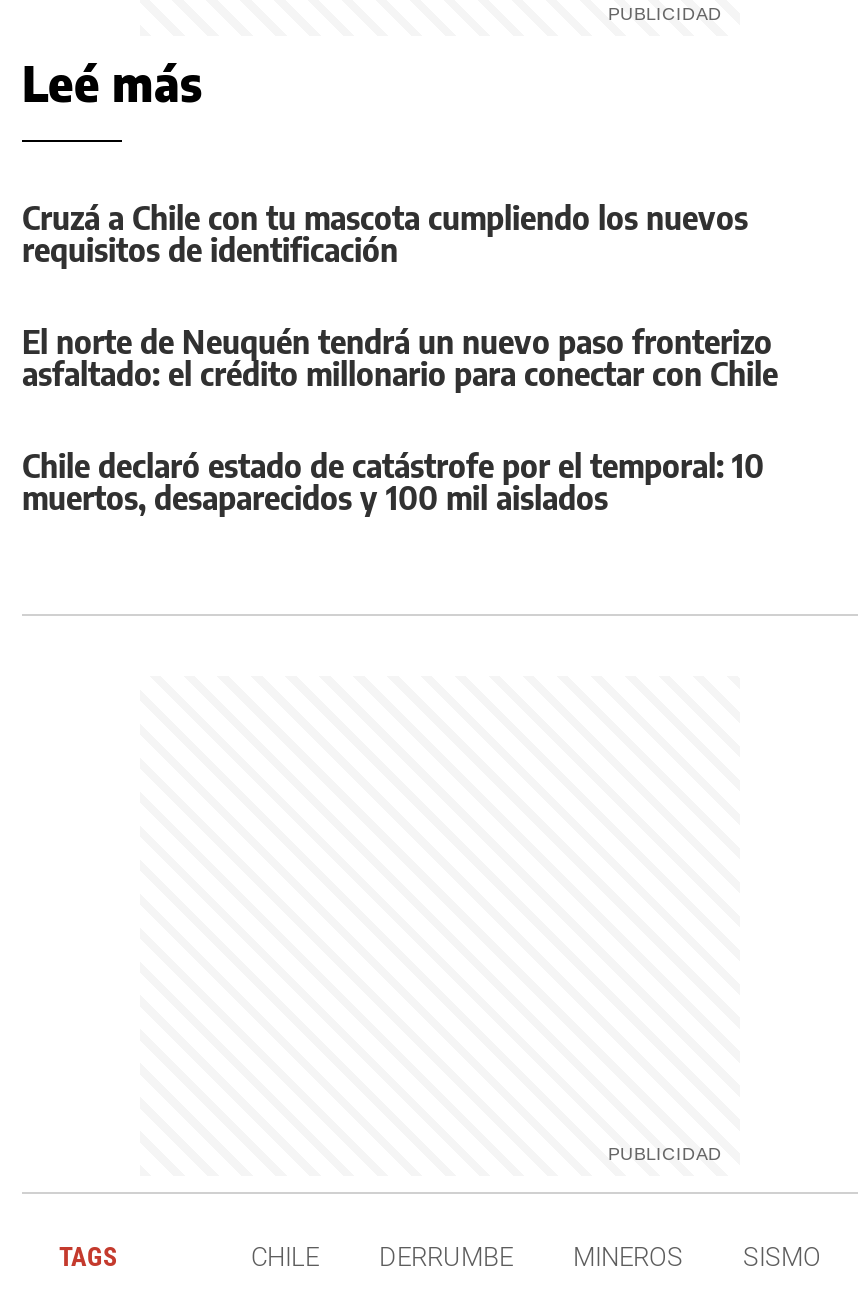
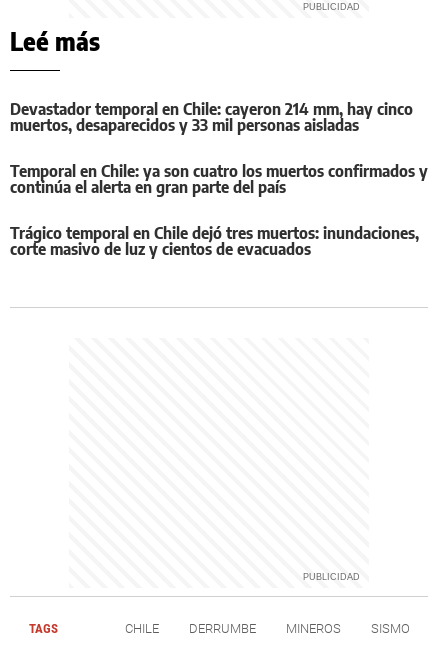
[22,197,748,269] Cruzá a Chile con tu mascota cumpliendo los nuevos | requisitos de identificación -> [10,99,413,135] Devastador temporal en Chile: cayeron 214 mm, hay cinco | muertos, desaparecidos y 33 mil personas aisladas
[22,321,778,393] El norte de Neuquén tendrá un nuevo paso fronterizo | asfaltado: el crédito millonario para conectar con Chile -> [10,161,428,197] Temporal en Chile: ya son cuatro los muertos confirmados y | continúa el alerta en gran parte del país
[22,445,764,517] Chile declaró estado de catástrofe por el temporal: 10 | muertos, desaparecidos y 100 mil aislados -> [10,223,419,259] Trágico temporal en Chile dejó tres muertos: inundaciones, | corte masivo de luz y cientos de evacuados

